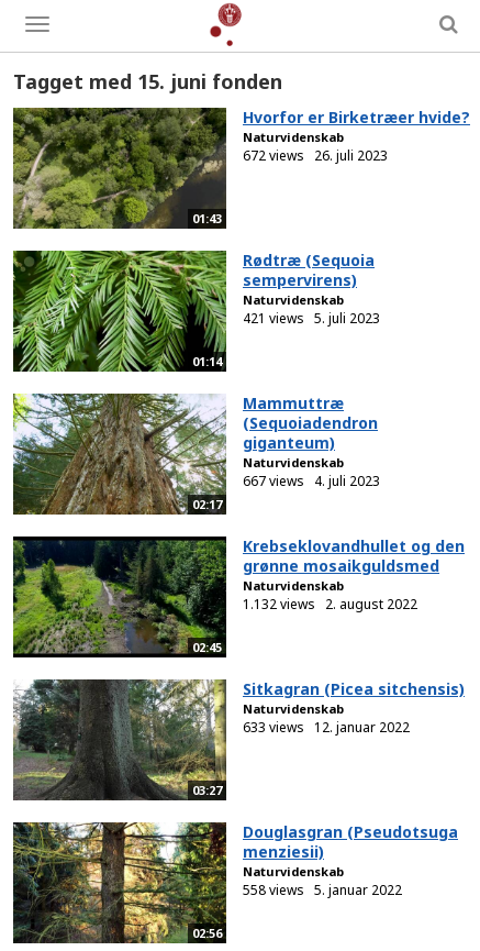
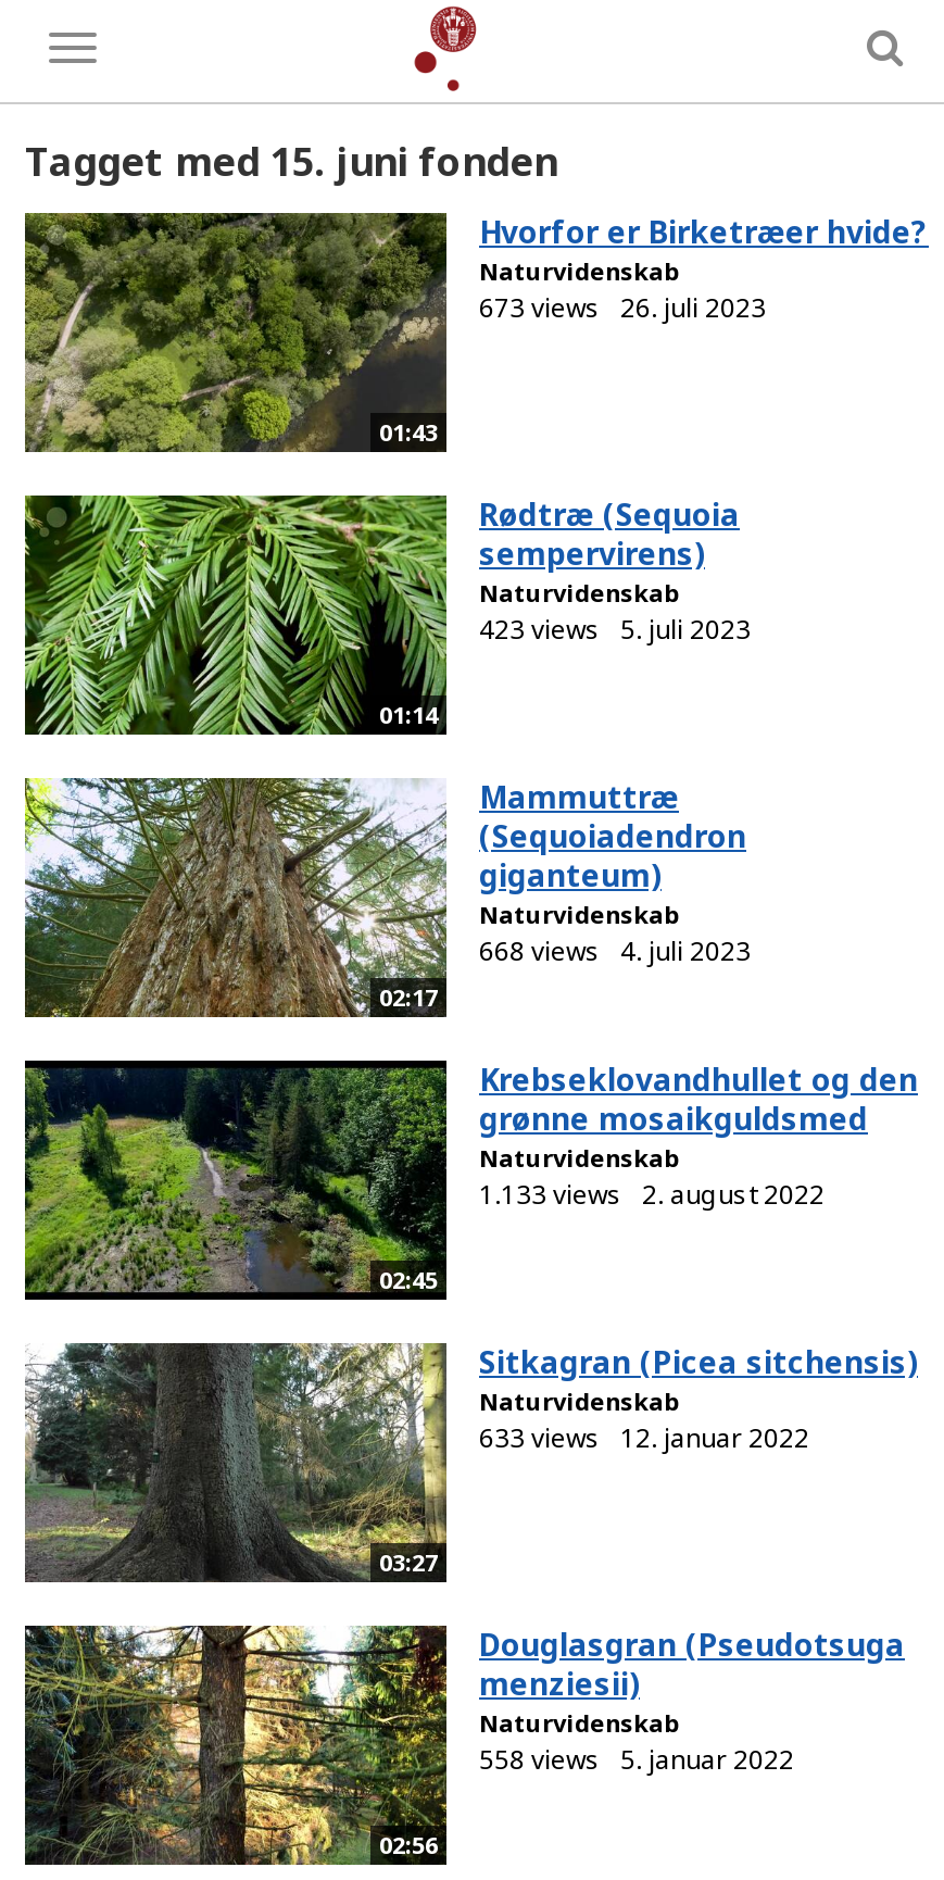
[243,146,388,165] 672 views 26. juli 2023 -> [479,289,766,326] 673 views 26. juli 2023
[243,309,380,328] 421 views 5. juli 2023 -> [479,611,751,647] 423 views 5. juli 2023
[243,471,380,490] 667 views 4. juli 2023 -> [479,932,751,969] 668 views 4. juli 2023
[243,595,417,613] 1.132 views 2. august 2022 -> [479,1175,825,1212] 1.133 views 2. august 2022

